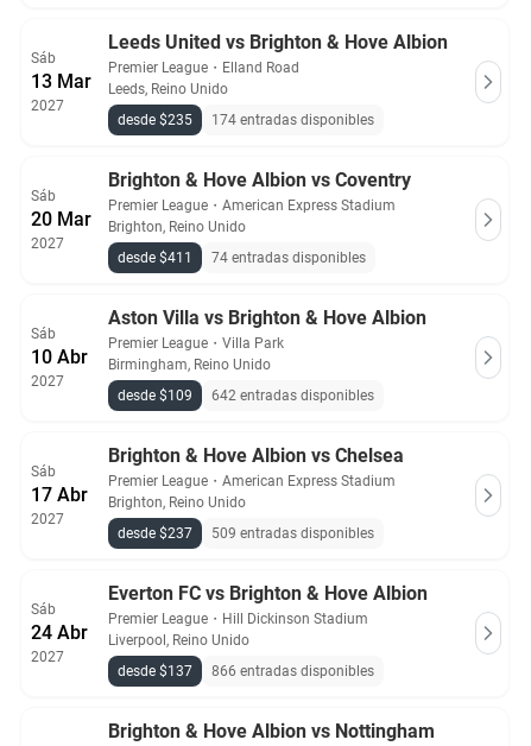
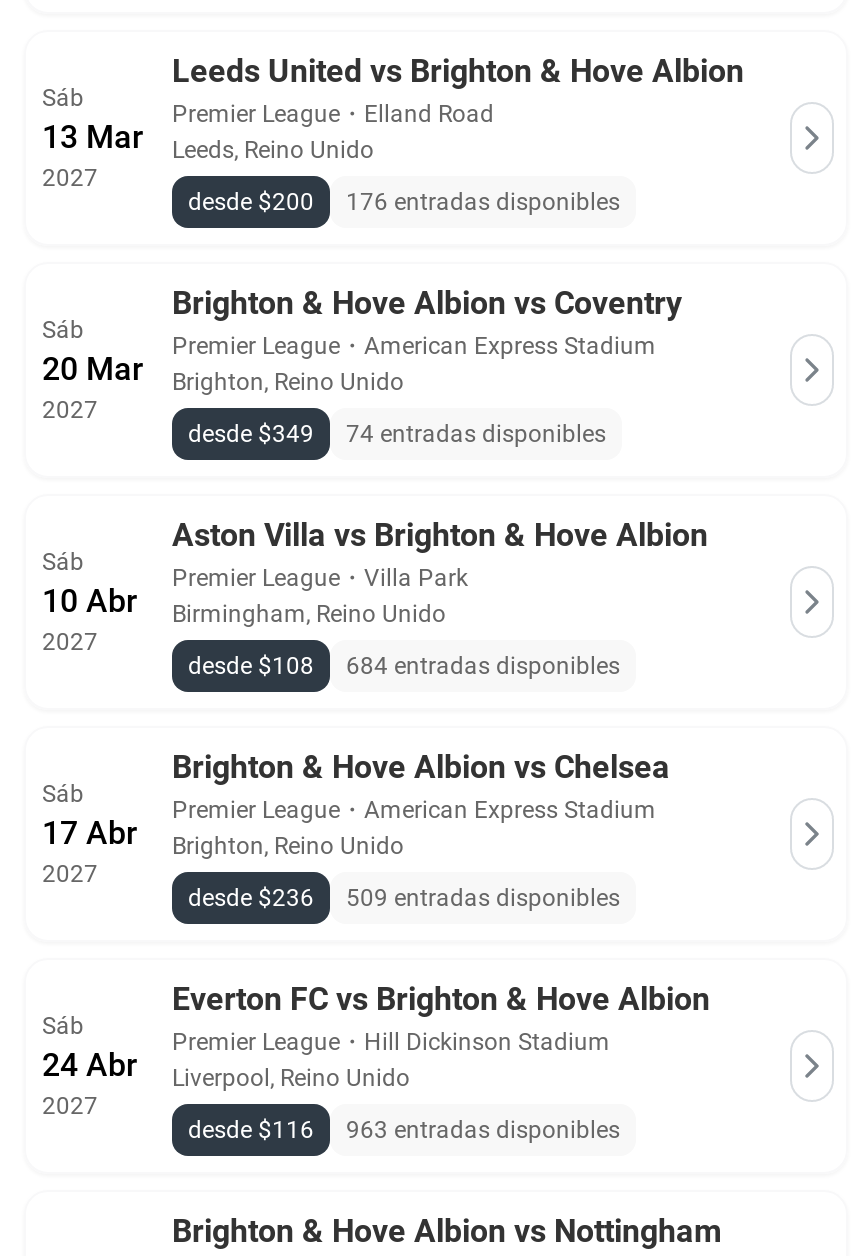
[118,112,192,128] desde $235 -> [188,188,314,216] desde $200
[211,112,374,128] 174 entradas disponibles -> [346,188,620,216] 176 entradas disponibles
[118,249,366,266] desde $411 74 entradas disponibles -> [188,420,606,448] desde $349 74 entradas disponibles
[118,387,192,404] desde $109 -> [188,652,314,680] desde $108
[211,387,374,404] 642 entradas disponibles -> [346,652,620,680] 684 entradas disponibles
[118,525,374,542] desde $237 509 entradas disponibles -> [188,884,620,912] desde $236 509 entradas disponibles
[118,663,192,679] desde $137 -> [188,1116,314,1144] desde $116
[211,663,374,679] 866 entradas disponibles -> [346,1116,620,1144] 963 entradas disponibles

